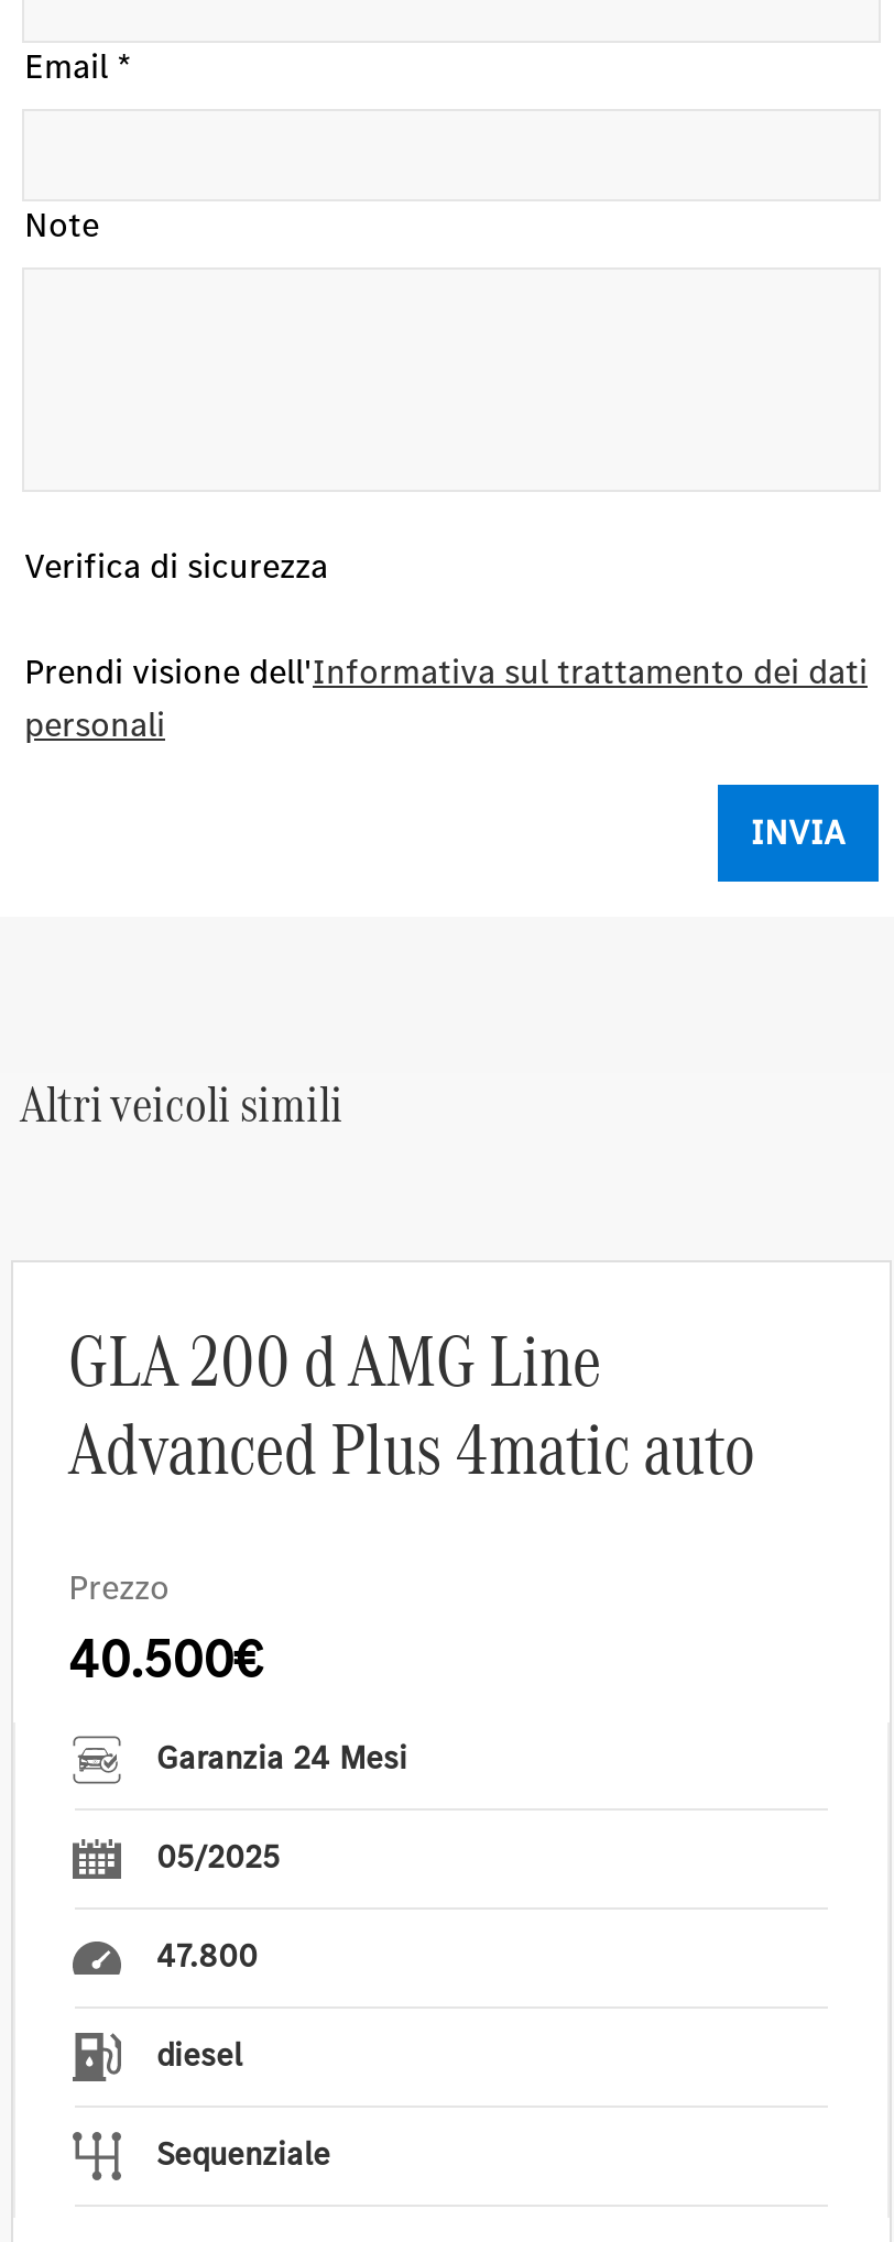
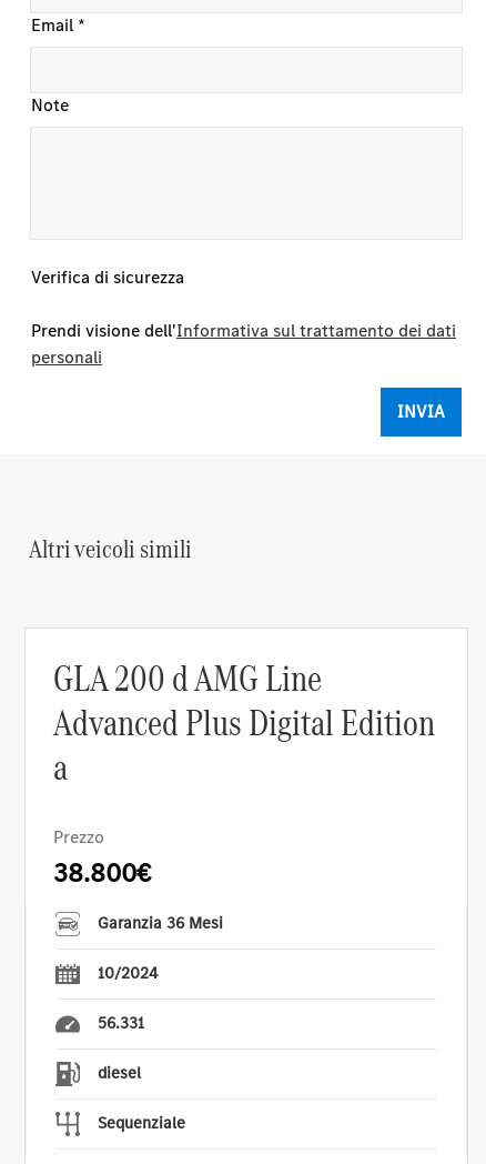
[68,1398,755,1497] Advanced Plus 4matic auto -> [53,697,435,792] Advanced Plus Digital Edition | a
[68,1623,262,1693] 40.500€ -> [53,855,151,890] 38.800€
[156,1735,407,1779] Garanzia 24 Mesi -> [98,911,223,934] Garanzia 36 Mesi
[156,1834,280,1878] 05/2025 -> [98,961,159,984] 10/2024
[156,1933,258,1977] 47.800 -> [98,1011,144,1034] 56.331

